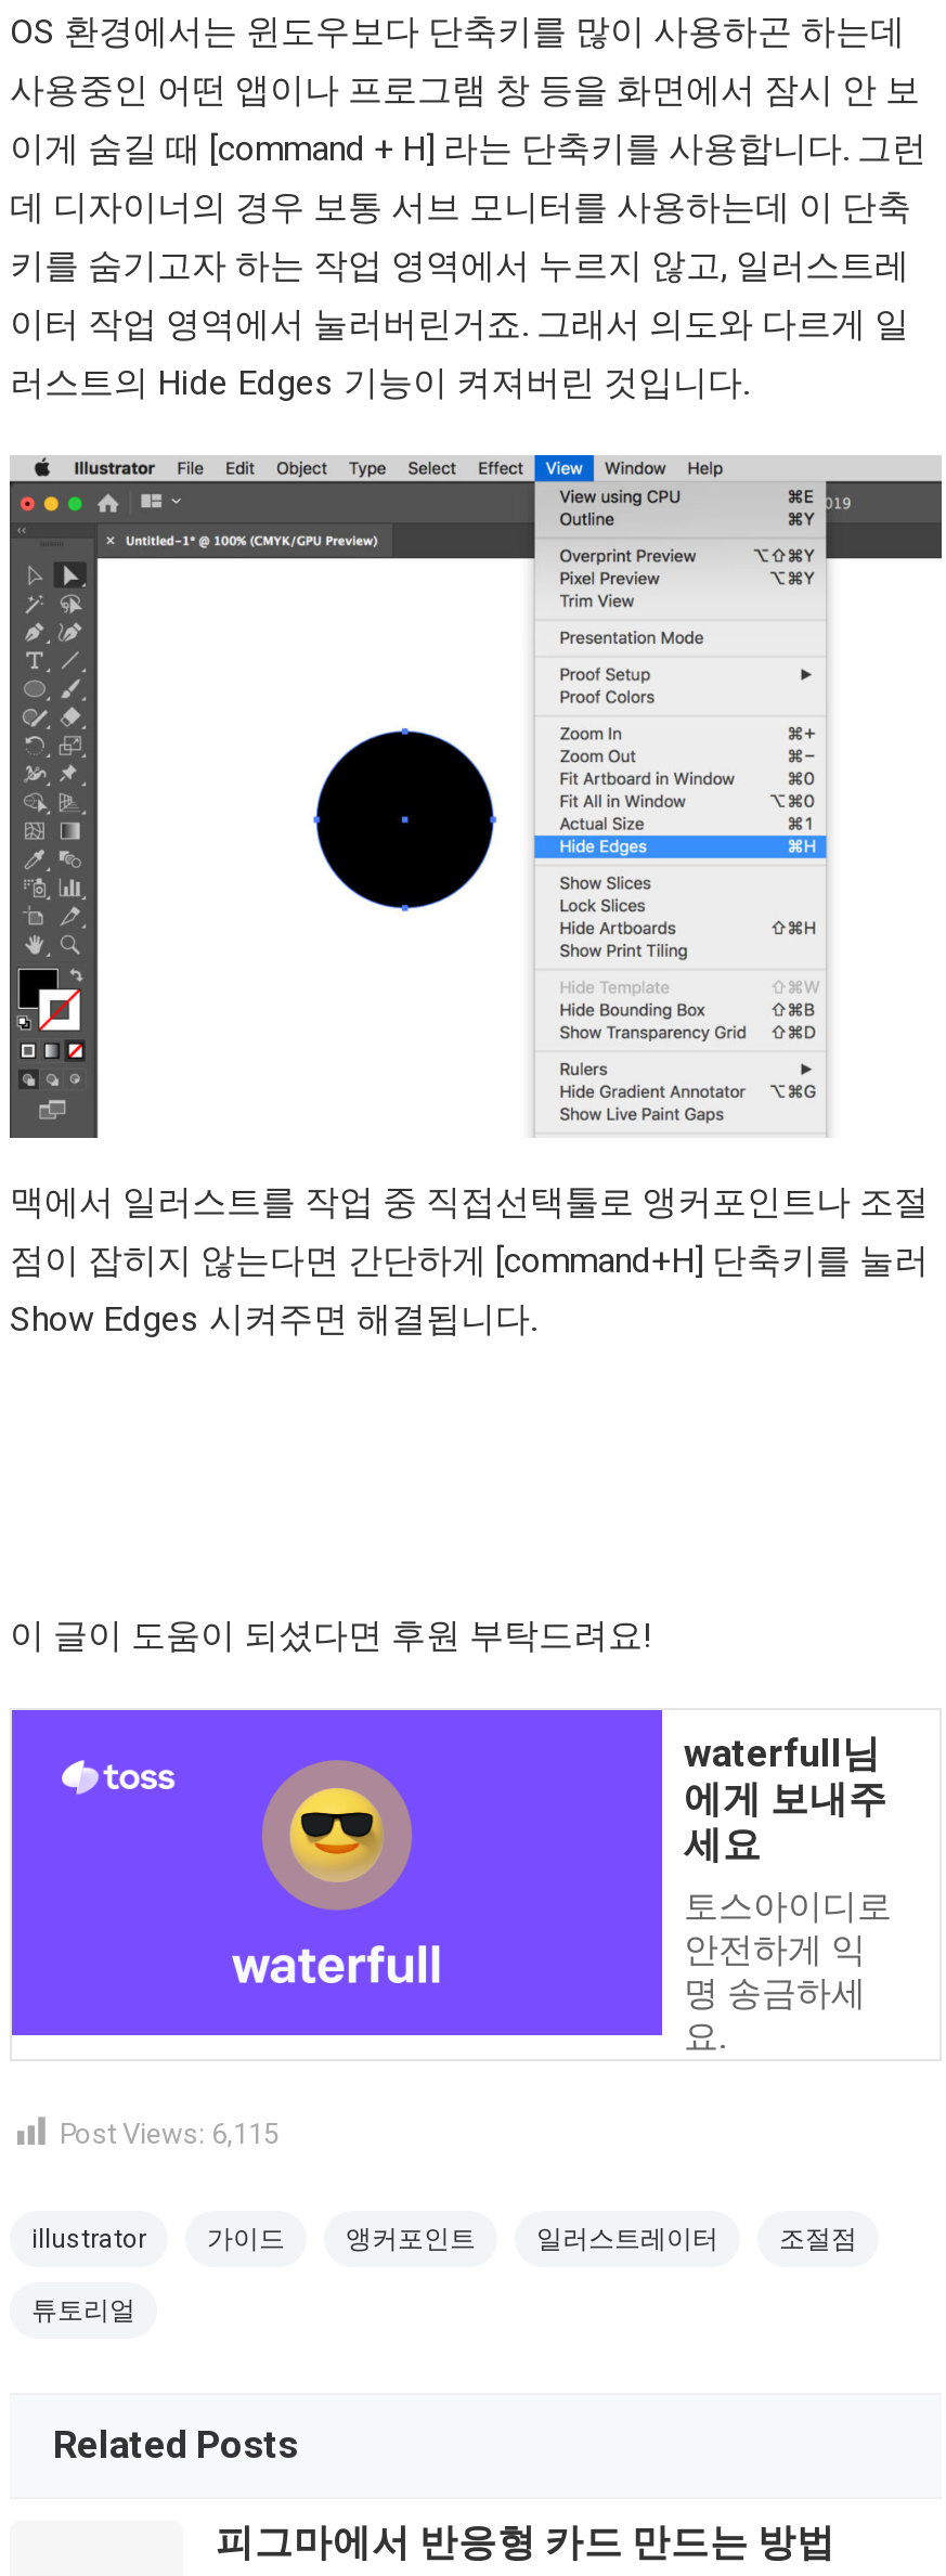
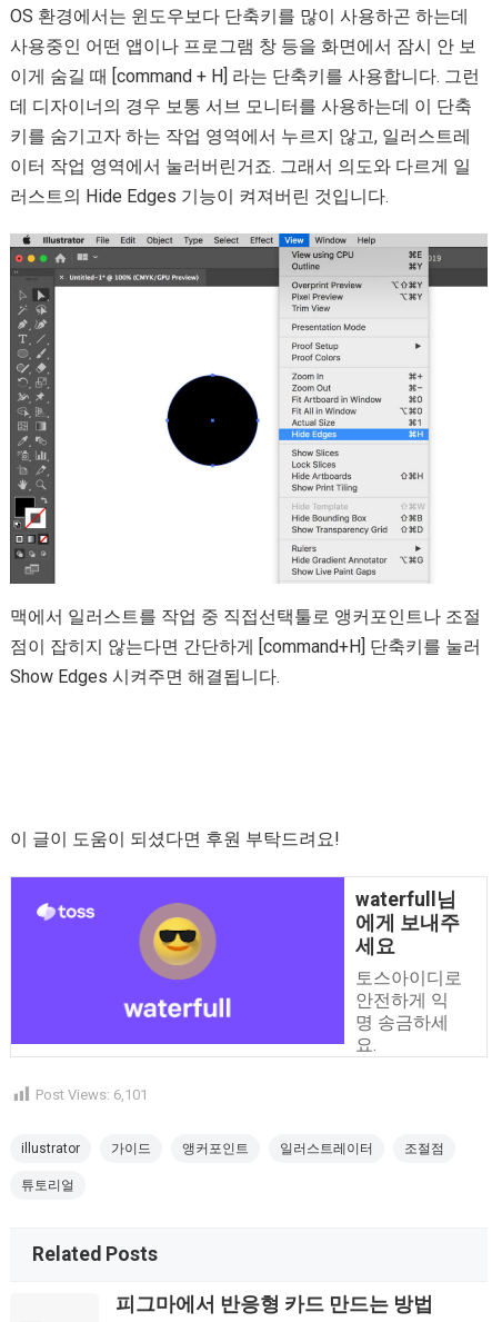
[60,2117,278,2150] Post Views: 6,115 -> [36,1086,148,1103] Post Views: 6,101

